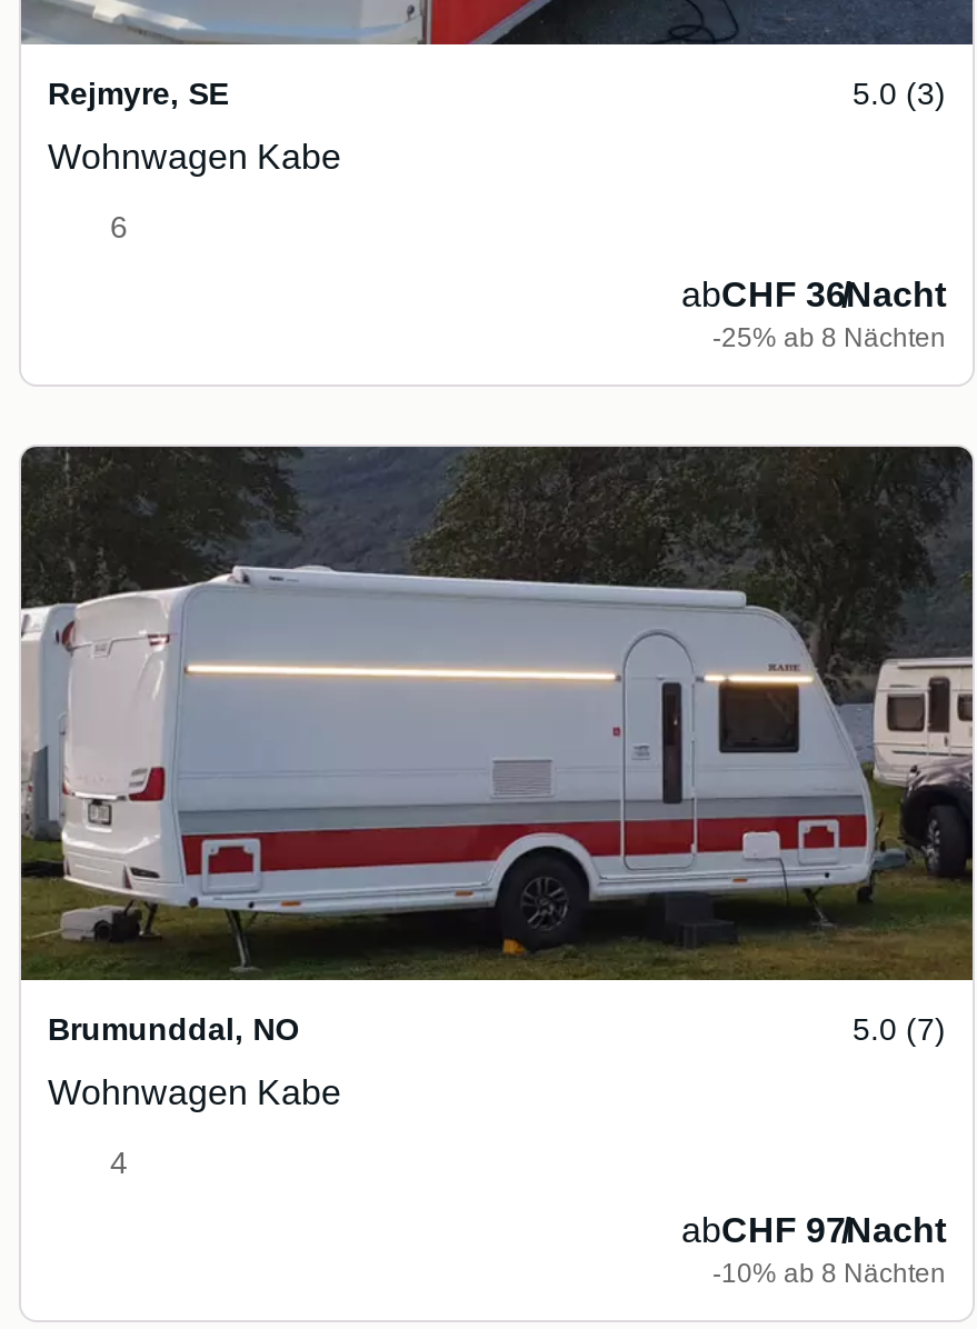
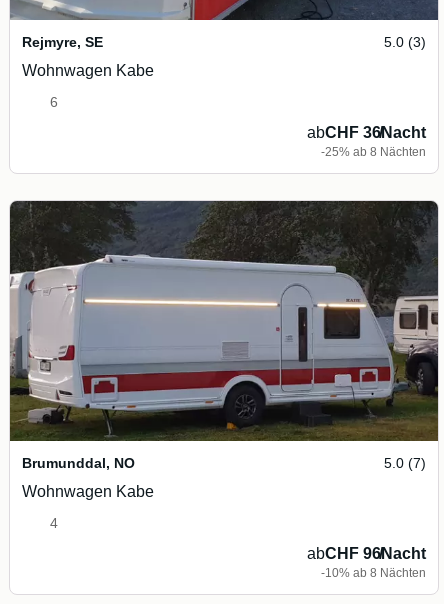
[681,1211,946,1249] abCHF 97/Nacht -> [307,545,426,562] abCHF 96/Nacht

